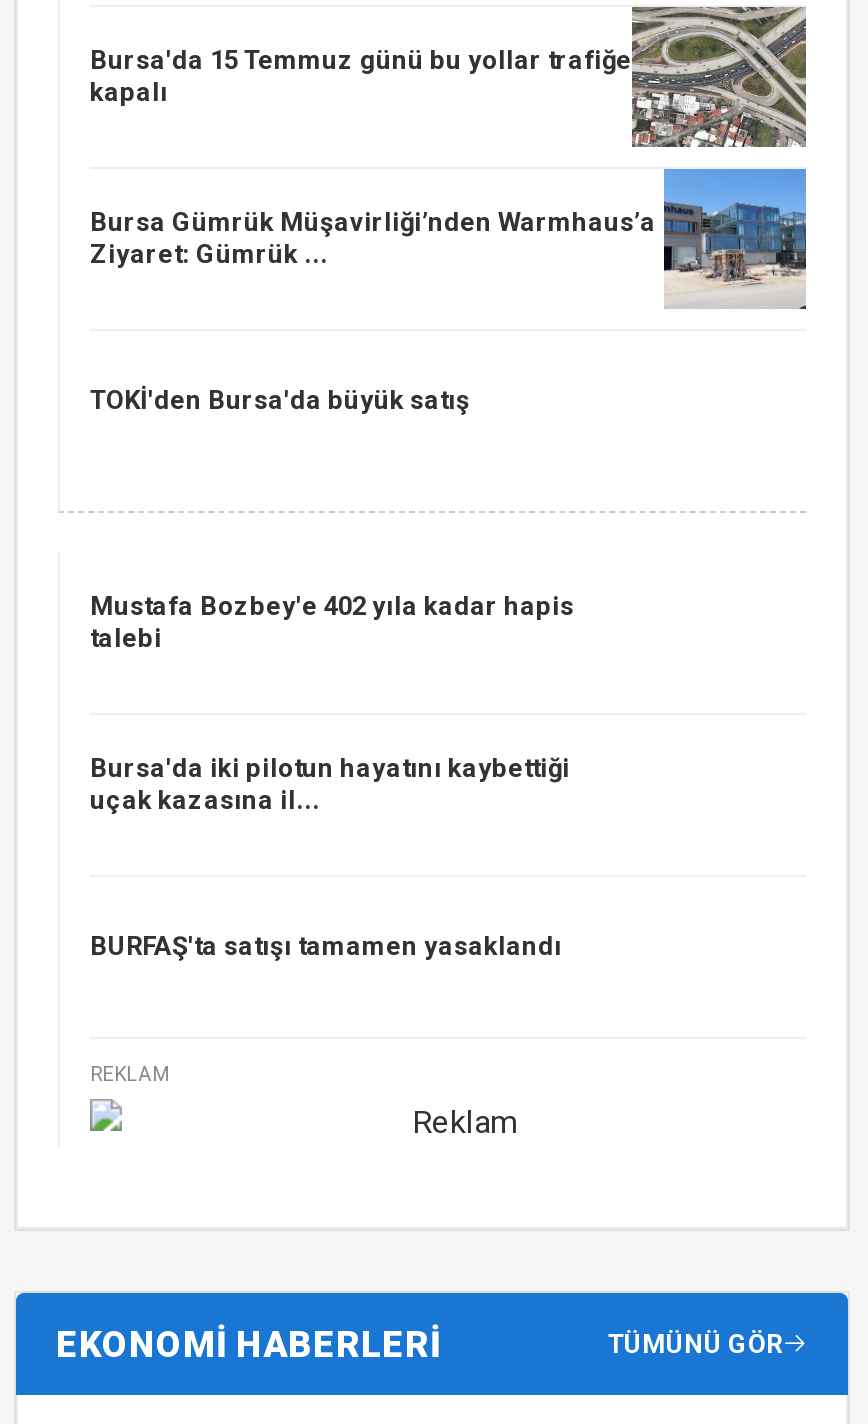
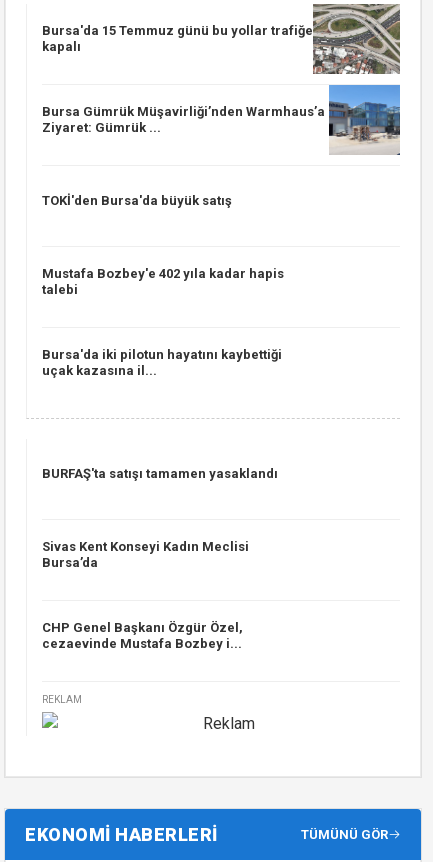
moved [90,591,574,815] -> [42,266,284,378]: Mustafa Bozbey'e 402 yıla kadar hapis | talebi | Bursa'da iki pilotun hayatını kaybettiği | uçak kazasına il...
none -> [42,539,249,570] Sivas Kent Konseyi Kadın Meclisi | Bursa’da
none -> [42,620,243,651] CHP Genel Başkanı Özgür Özel, | cezaevinde Mustafa Bozbey i...

